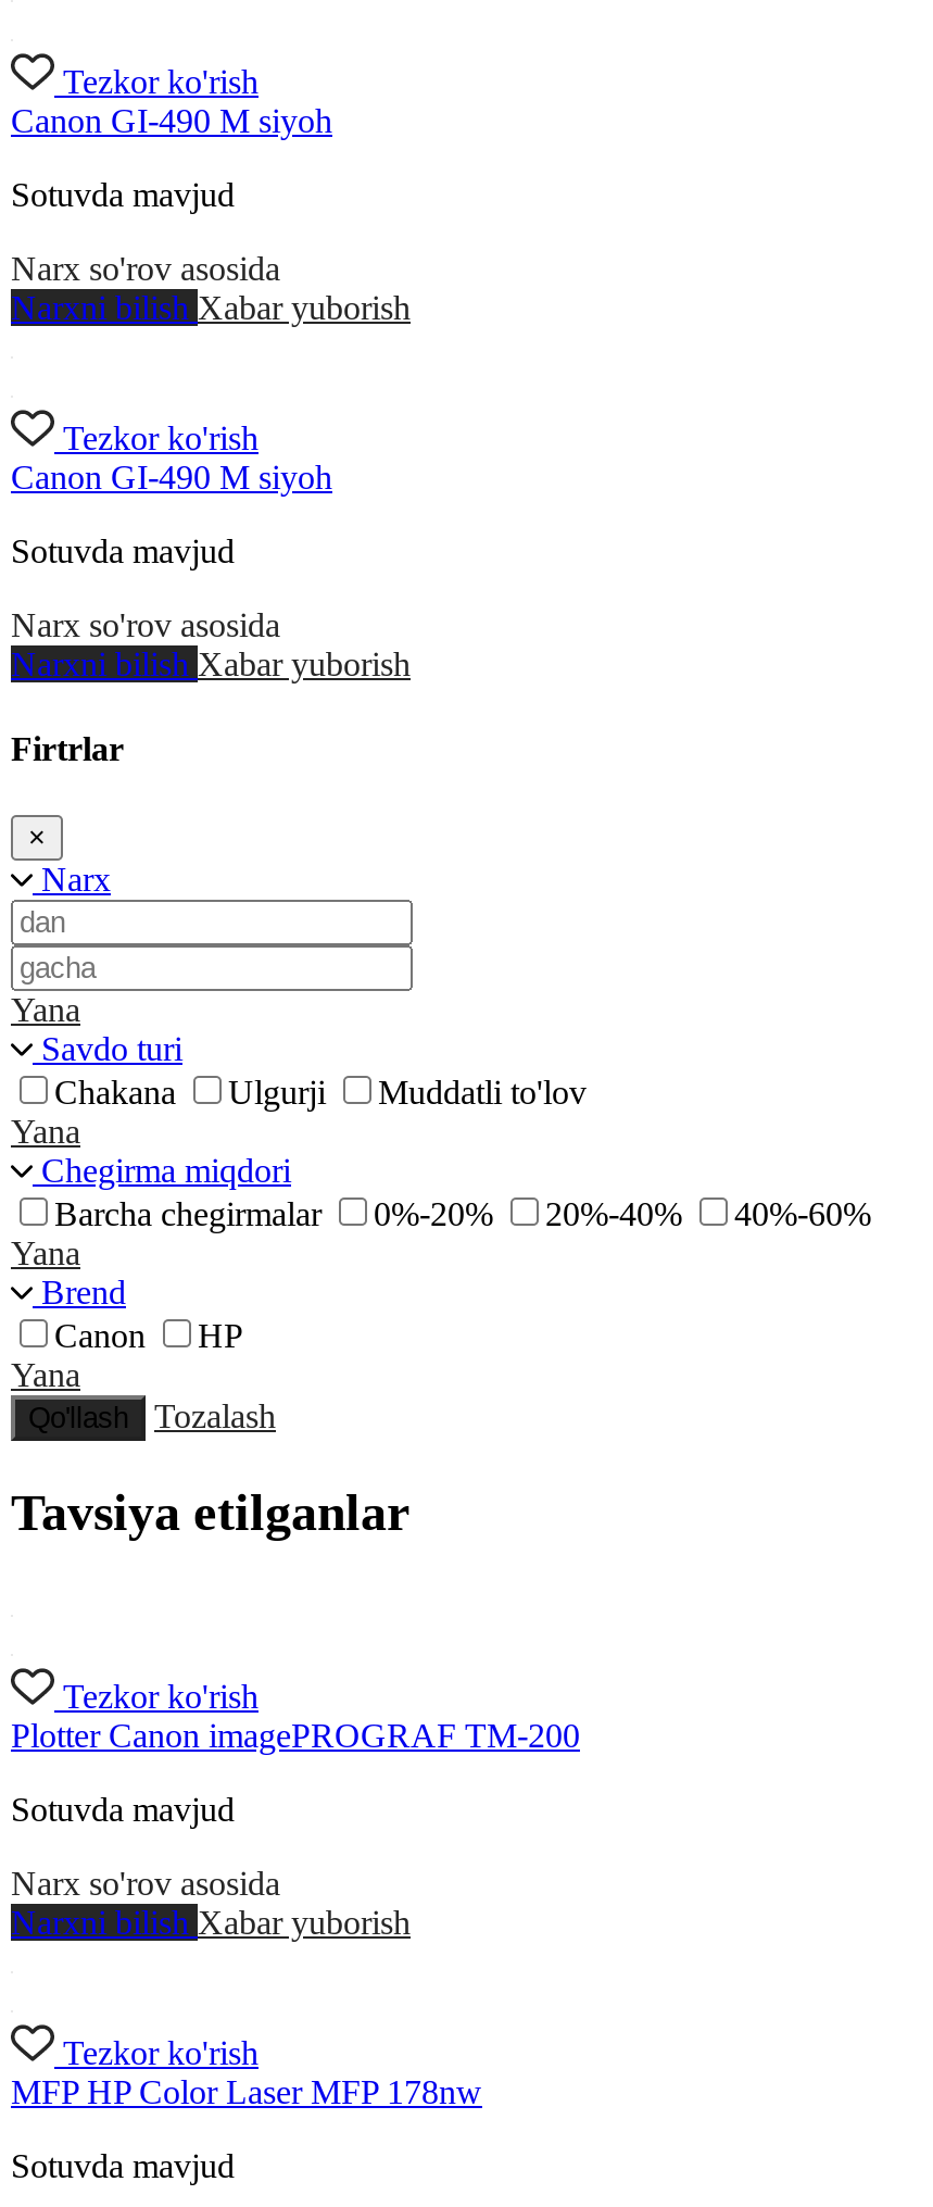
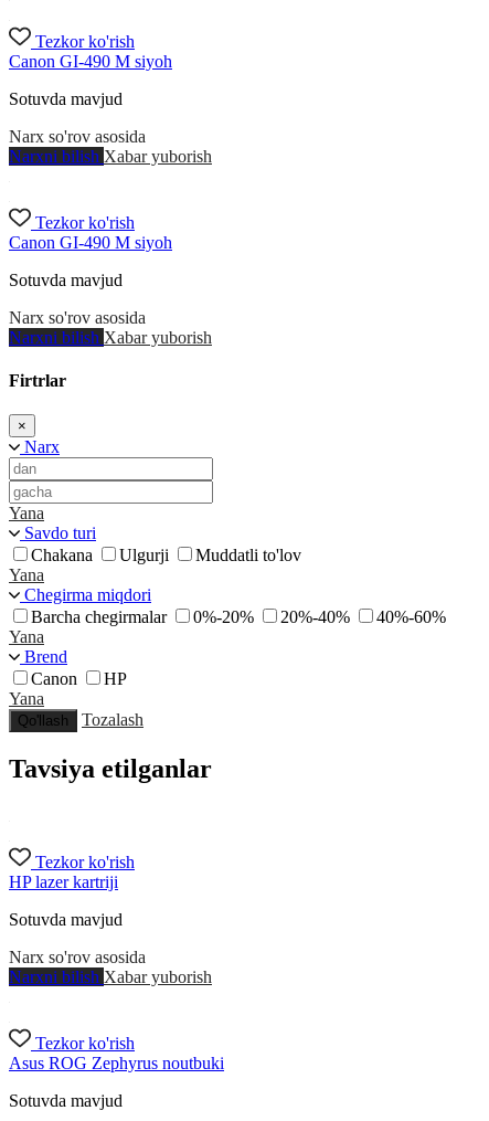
[11,1717,580,1754] Plotter Canon imagePROGRAF TM-200 -> [9,873,118,891] HP lazer kartriji
[11,2074,482,2111] MFP HP Color Laser MFP 178nw -> [9,1054,224,1073] Asus ROG Zephyrus noutbuki

